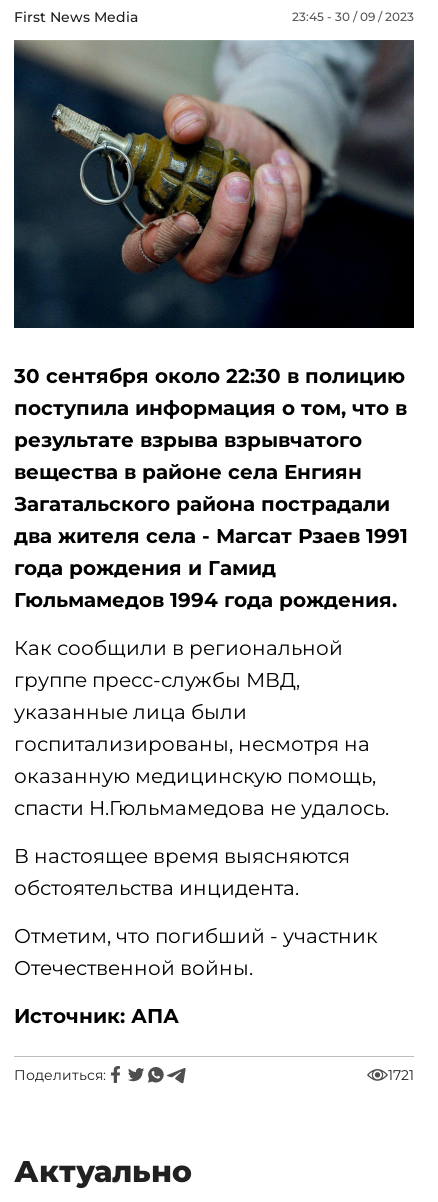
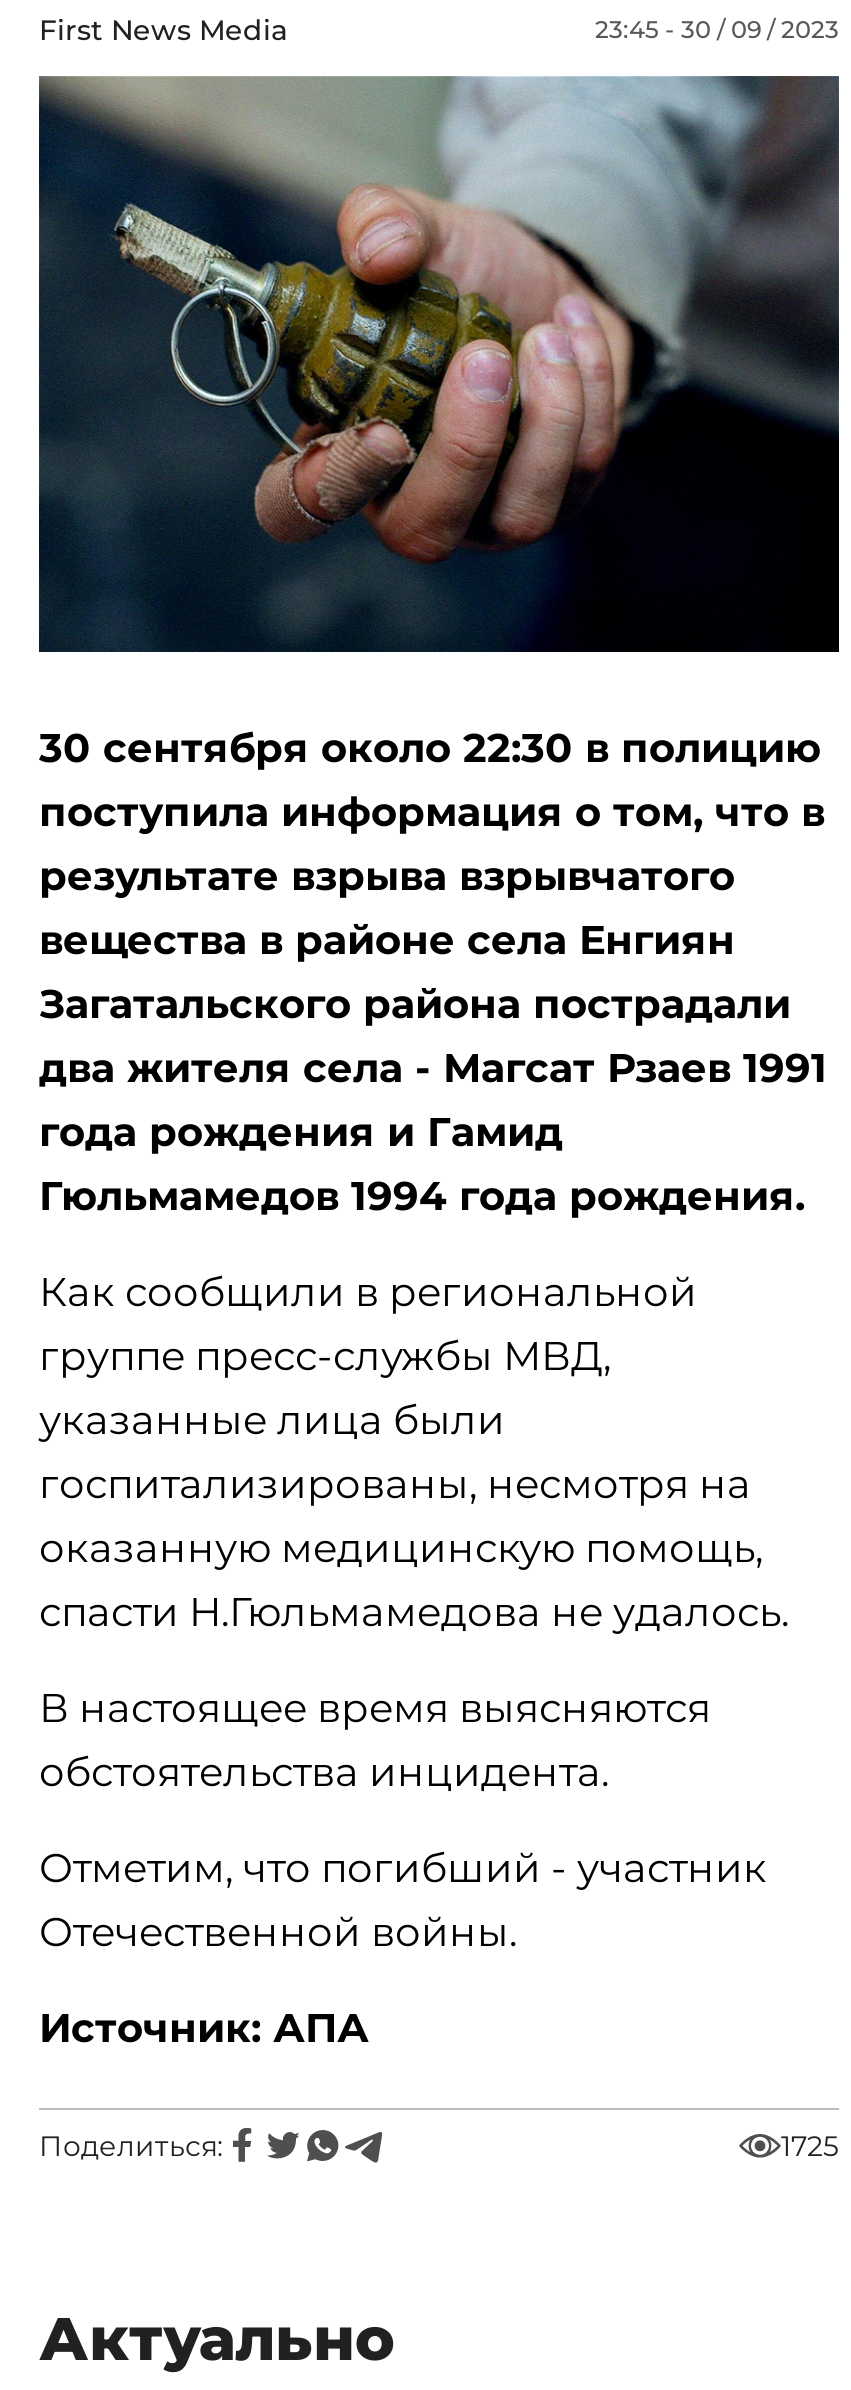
[388,1066,414,1084] 1721 -> [781,2128,839,2164] 1725

